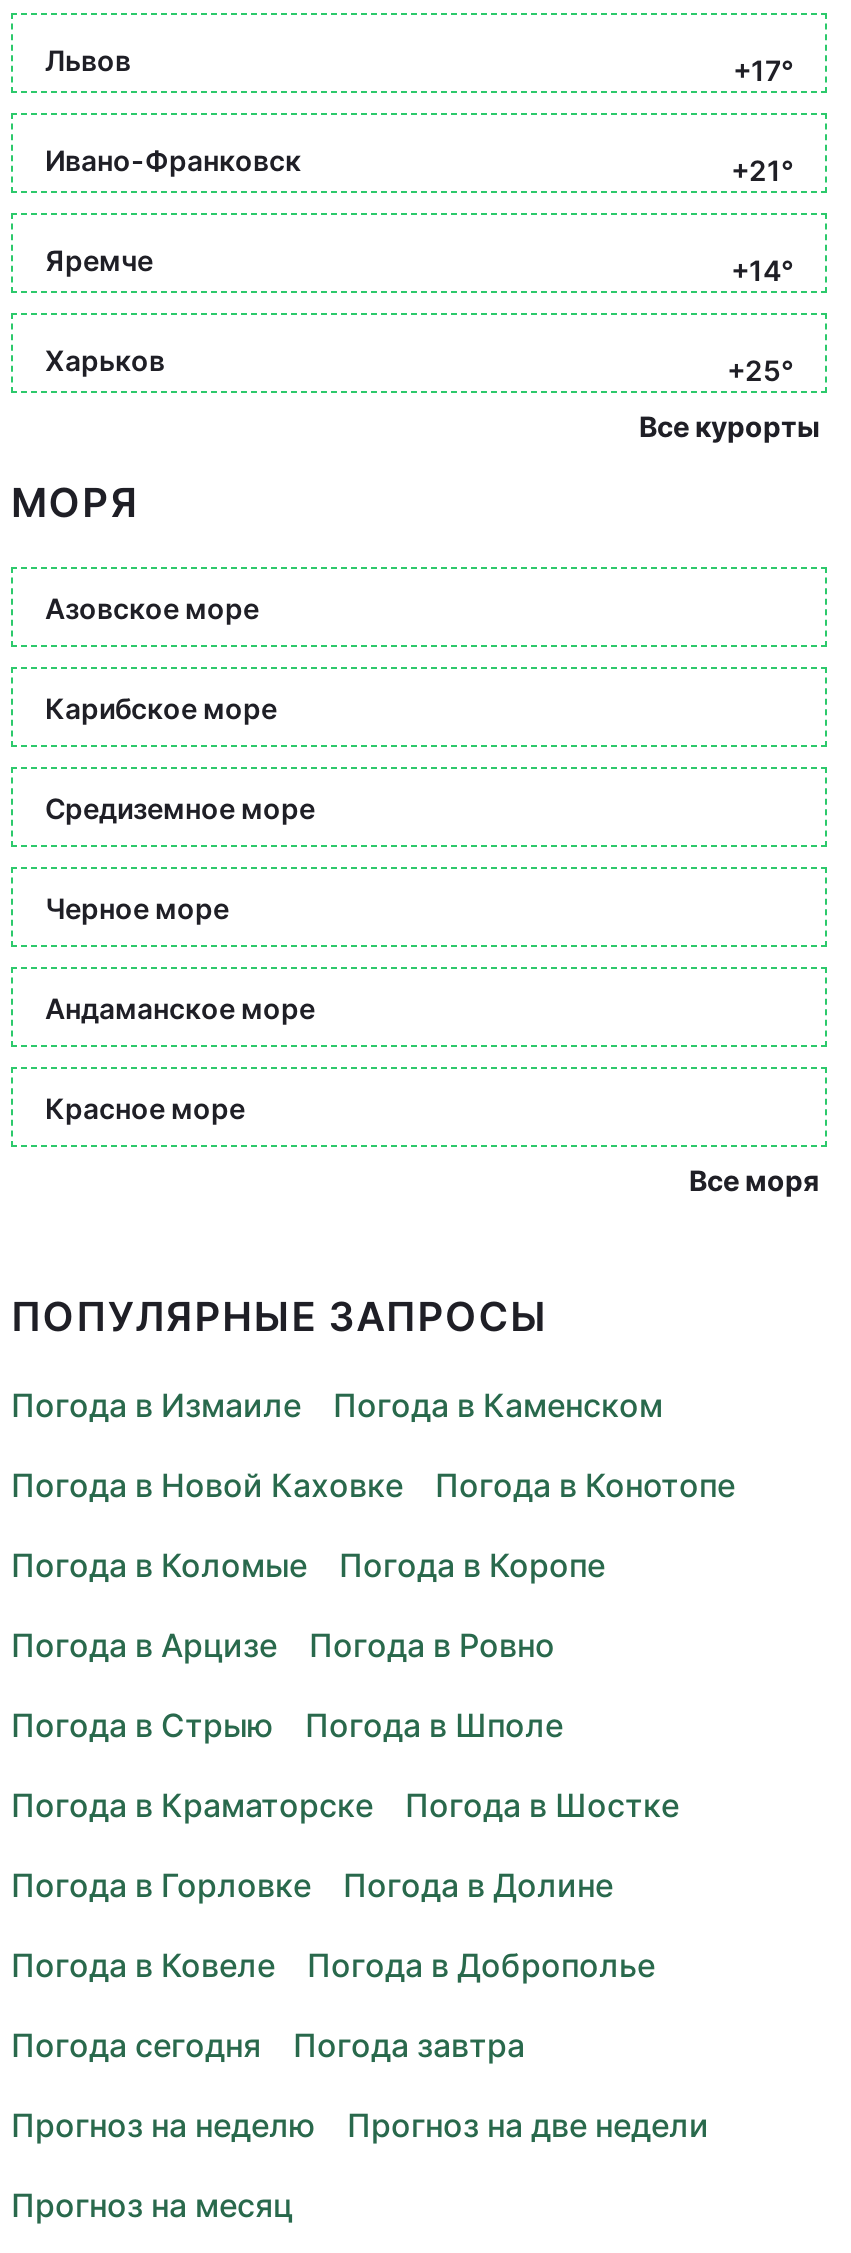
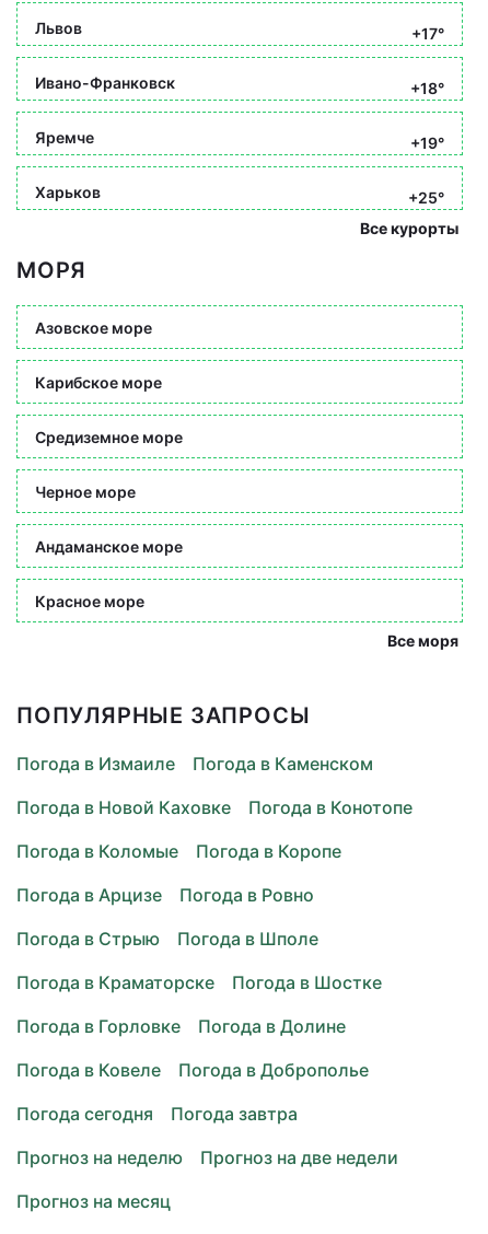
[731,153,793,187] +21° -> [410,79,444,97] +18°
[731,253,793,287] +14° -> [410,133,444,152] +19°

